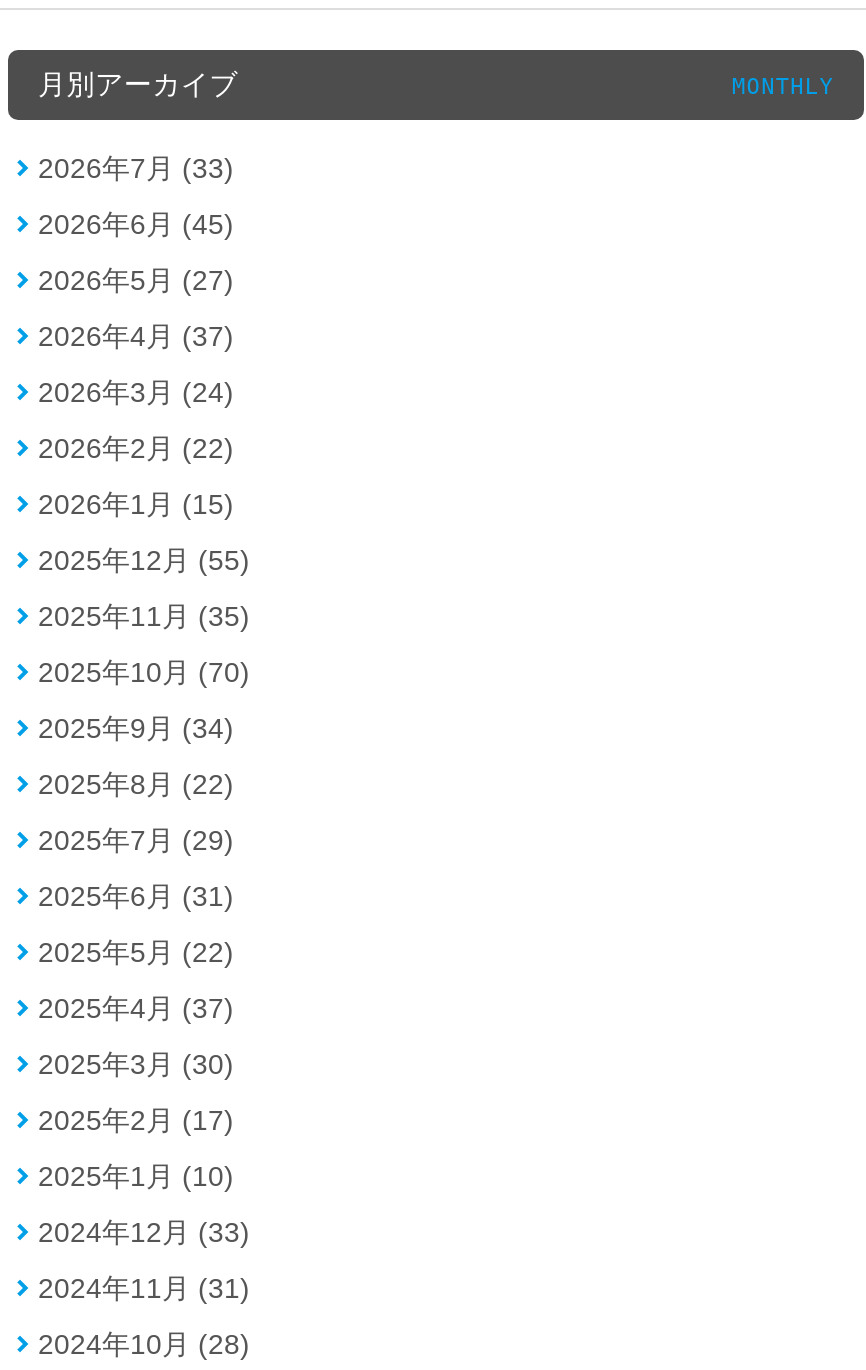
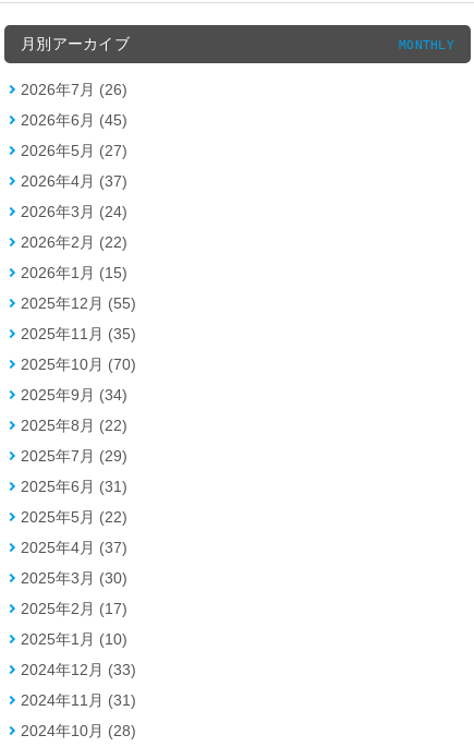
[38,152,234,184] 2026年7月 (33) -> [21,81,127,98] 2026年7月 (26)

